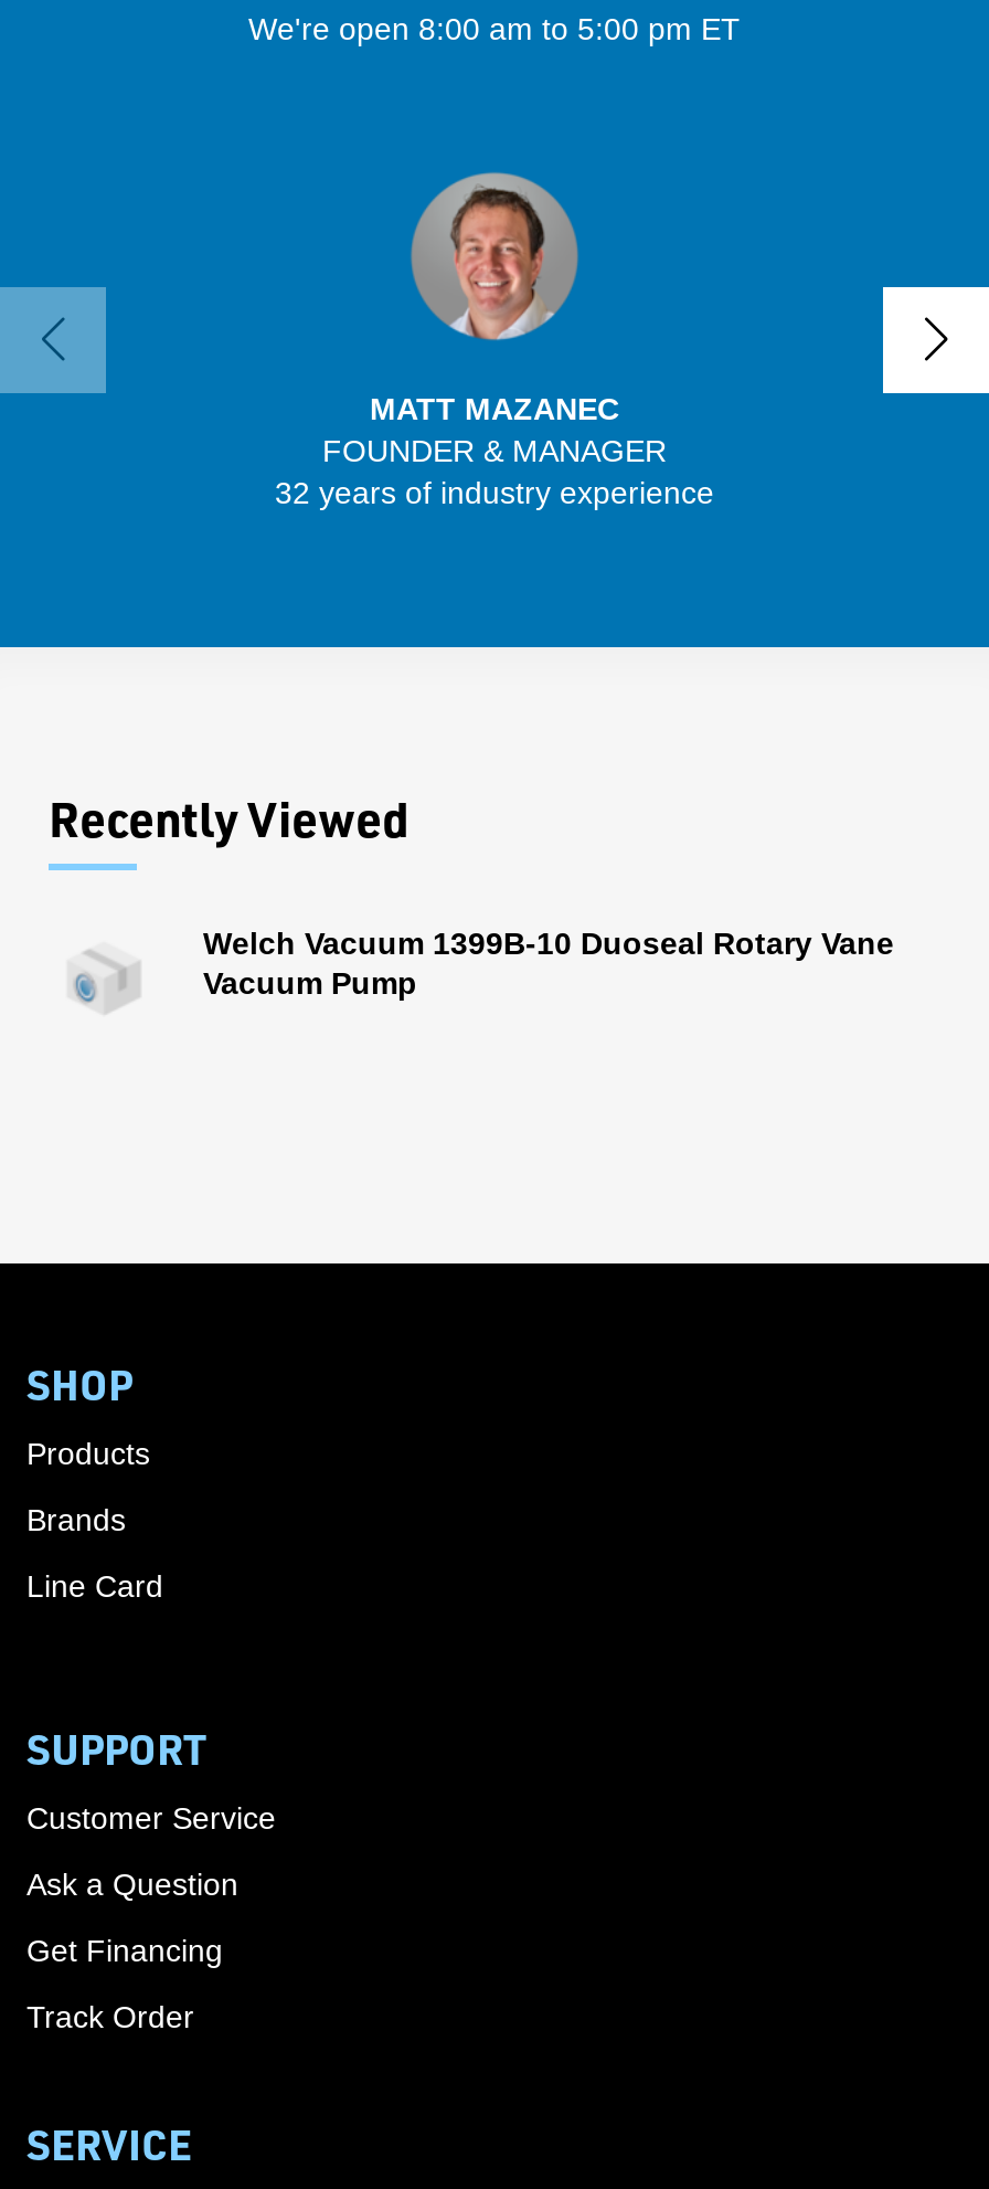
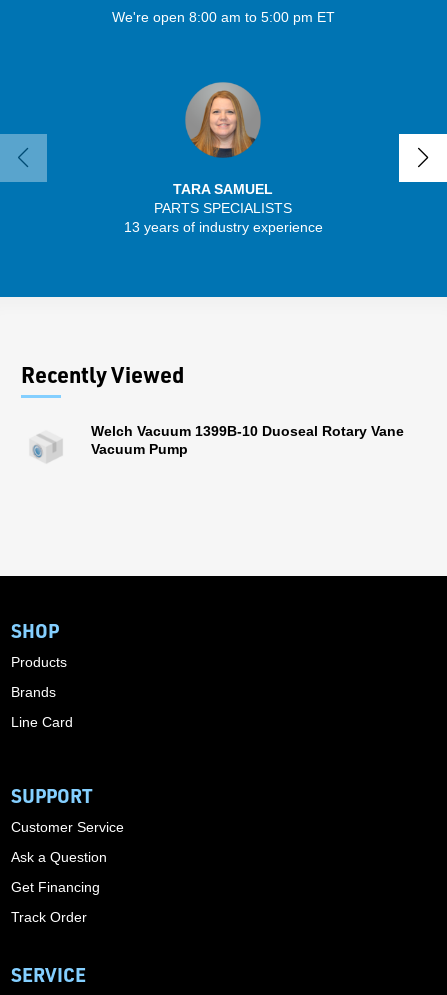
[275,188,714,510] [image] | MATT MAZANEC | FOUNDER & MANAGER | 32 years of industry experience -> [123,90,322,235] [image] | TARA SAMUEL | PARTS SPECIALISTS | 13 years of industry experience

